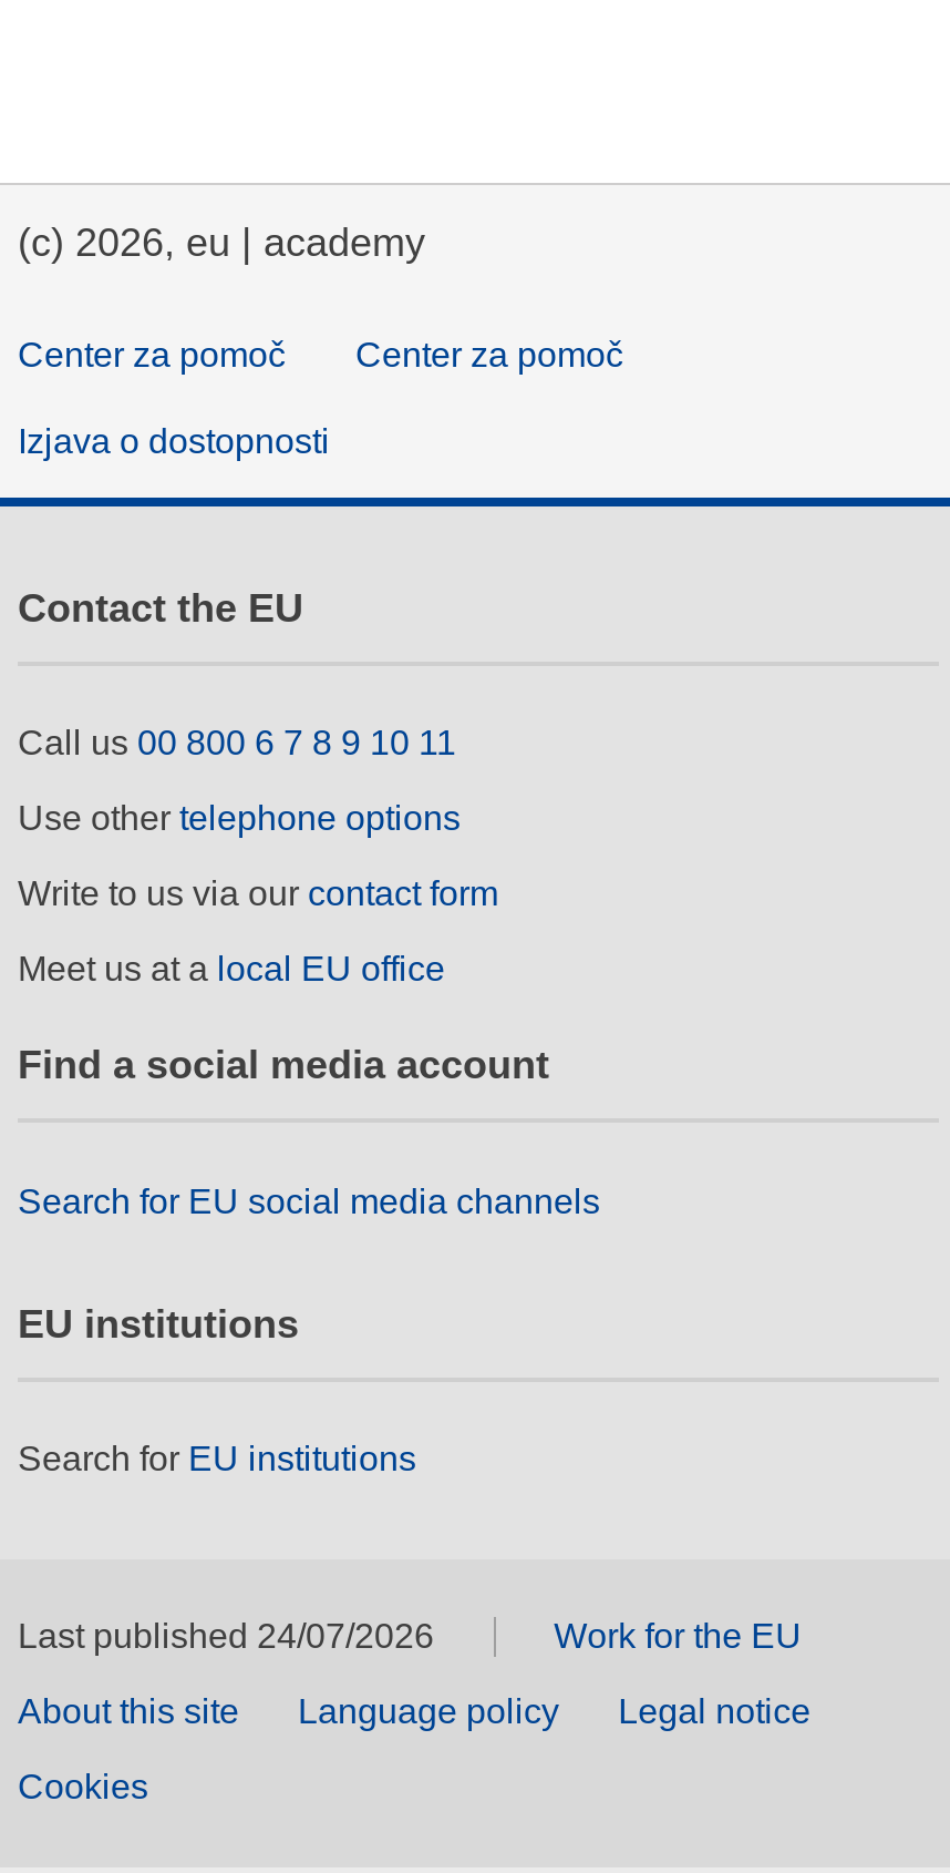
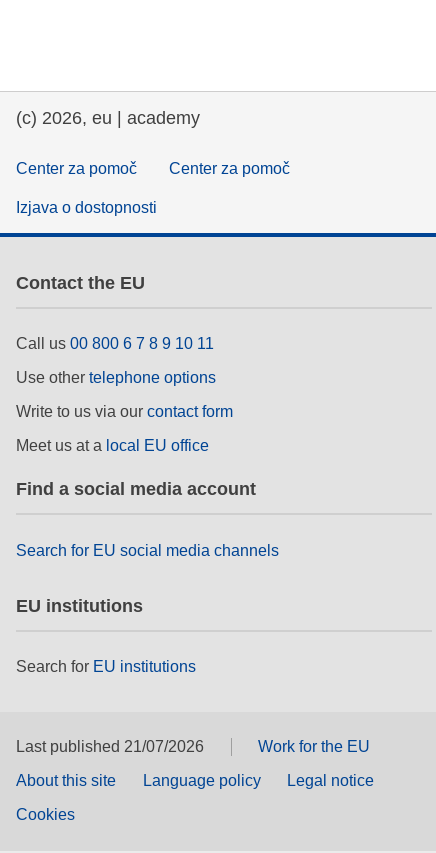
[18,1618,434,1656] Last published 24/07/2026 -> [16,738,204,755] Last published 21/07/2026

